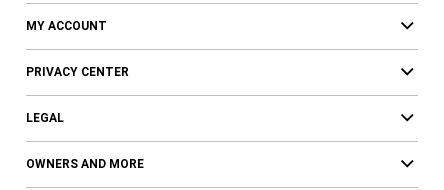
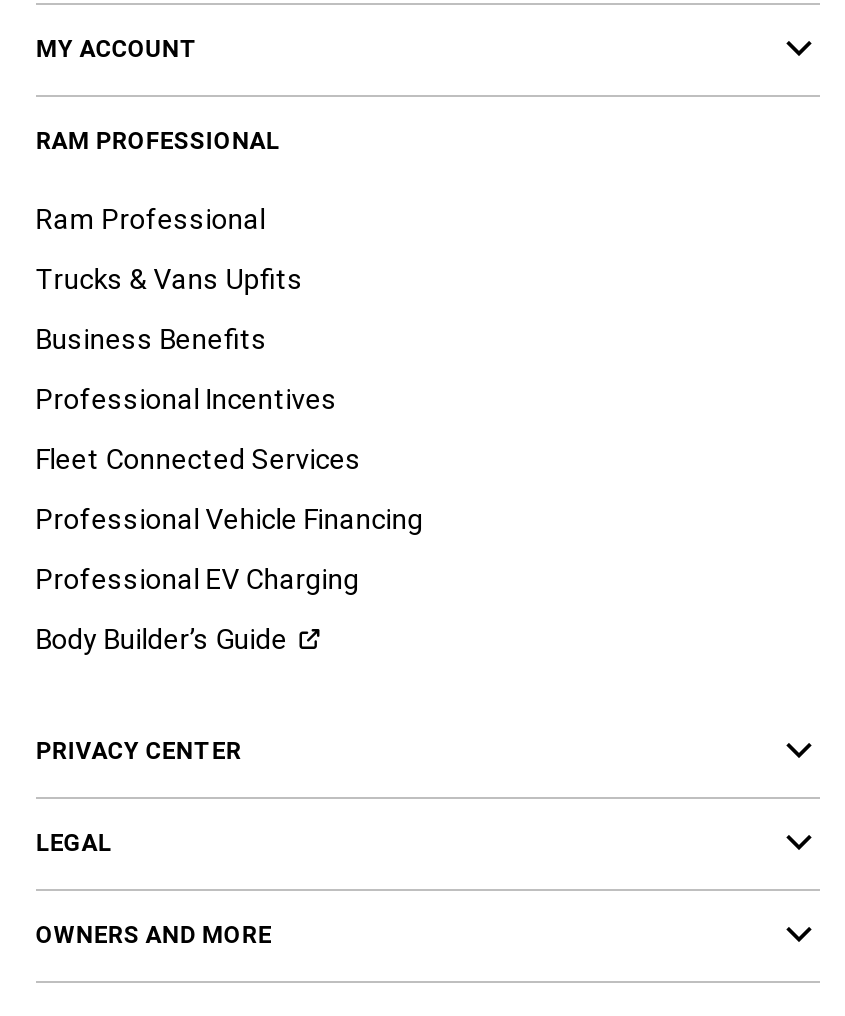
none -> [35,127,423,655] RAM PROFESSIONAL | Ram Professional | Trucks & Vans Upfits | Business Benefits | Professional Incentives | Fleet Connected Services | Professional Vehicle Financing | Professional EV Charging | Body Builder’s Guide

